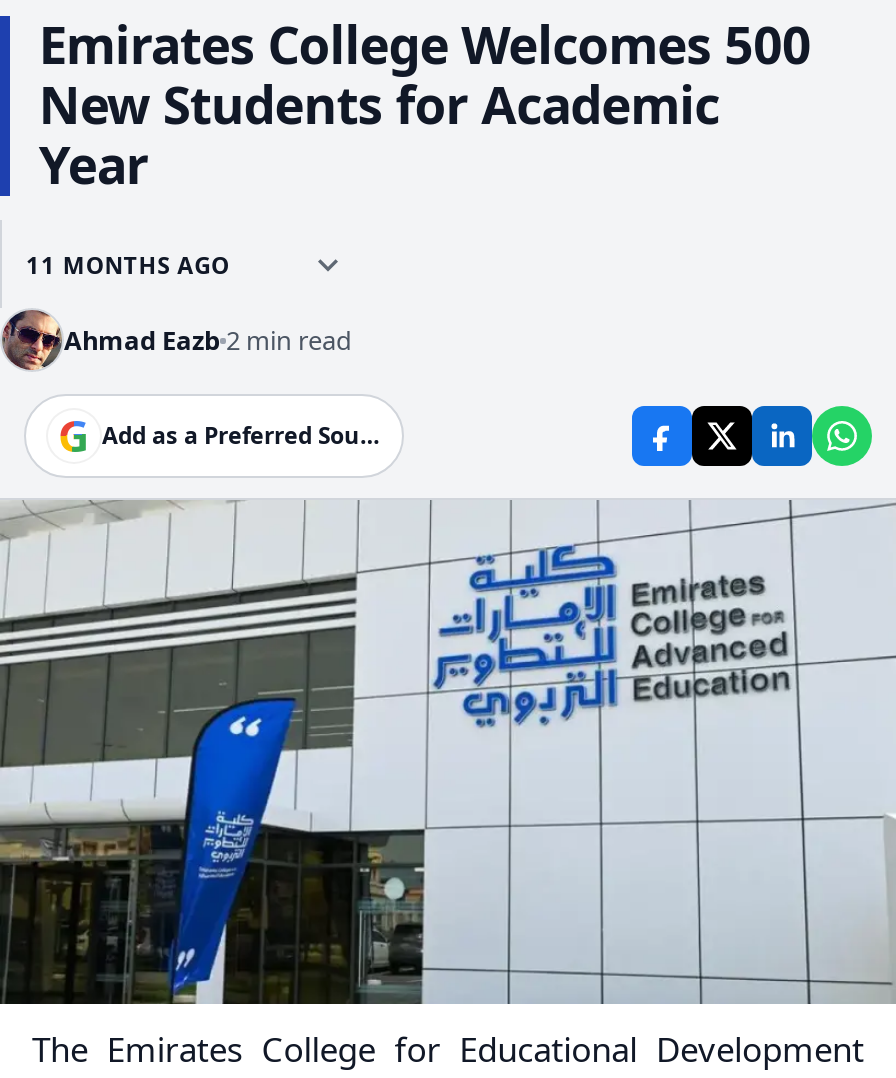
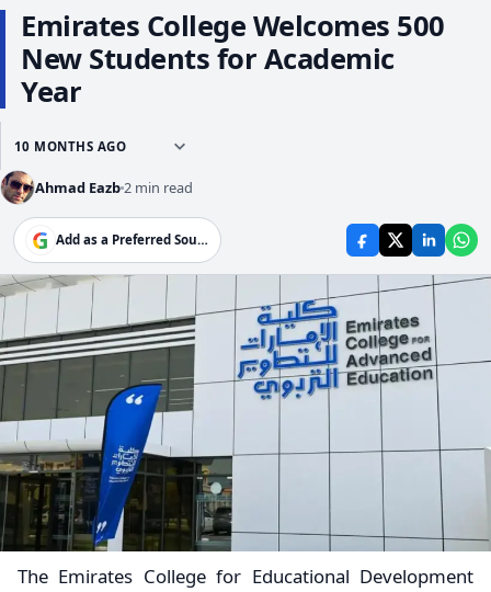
[26,249,230,279] 11 MONTHS AGO -> [14,138,126,154] 10 MONTHS AGO

